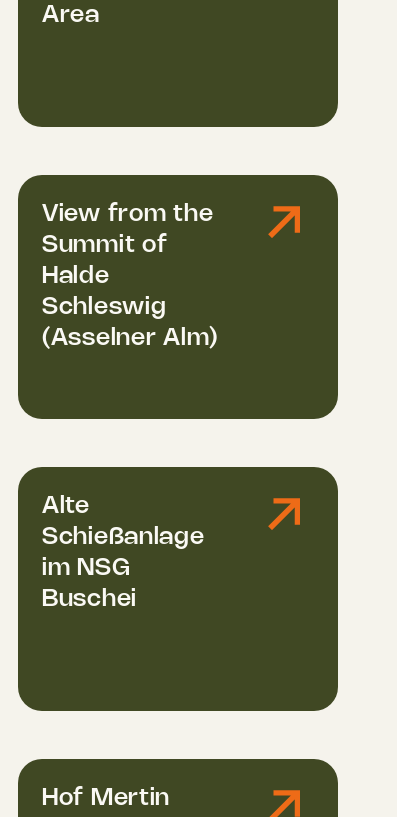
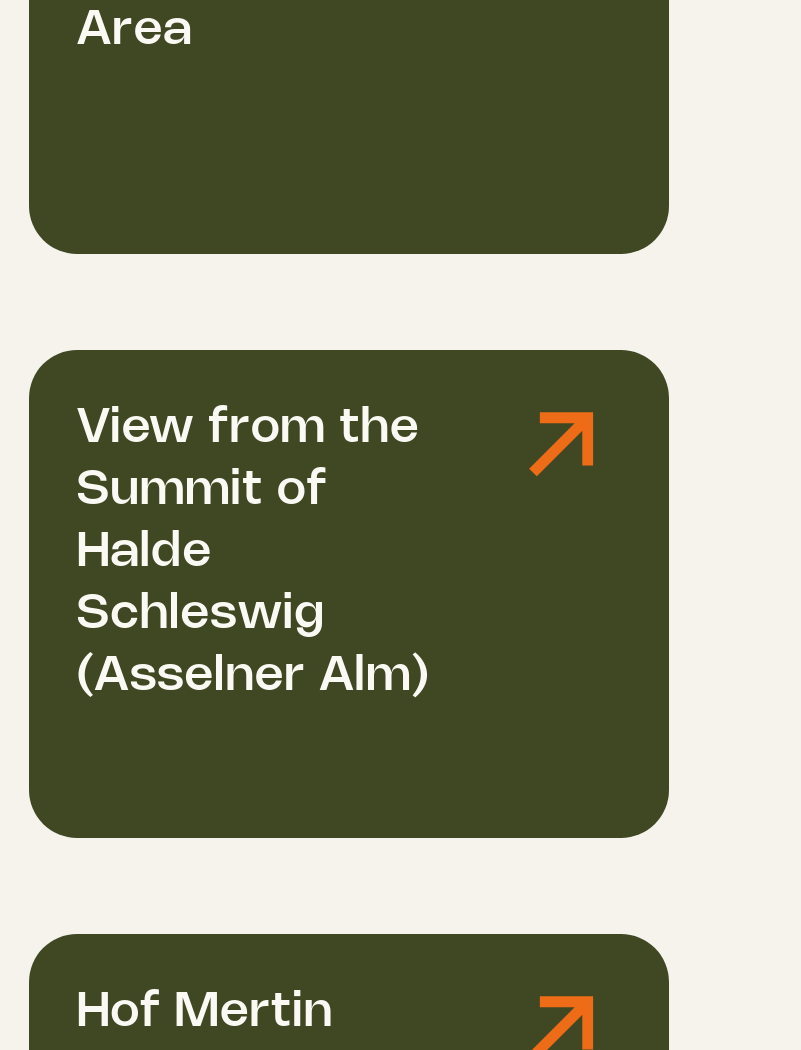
[42,495,205,611] Alte | Schießanlage | im NSG | Buschei -> none

